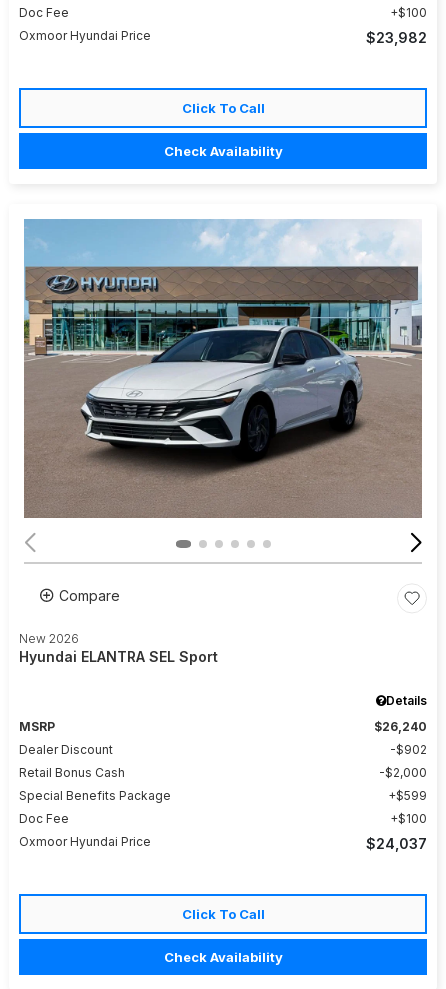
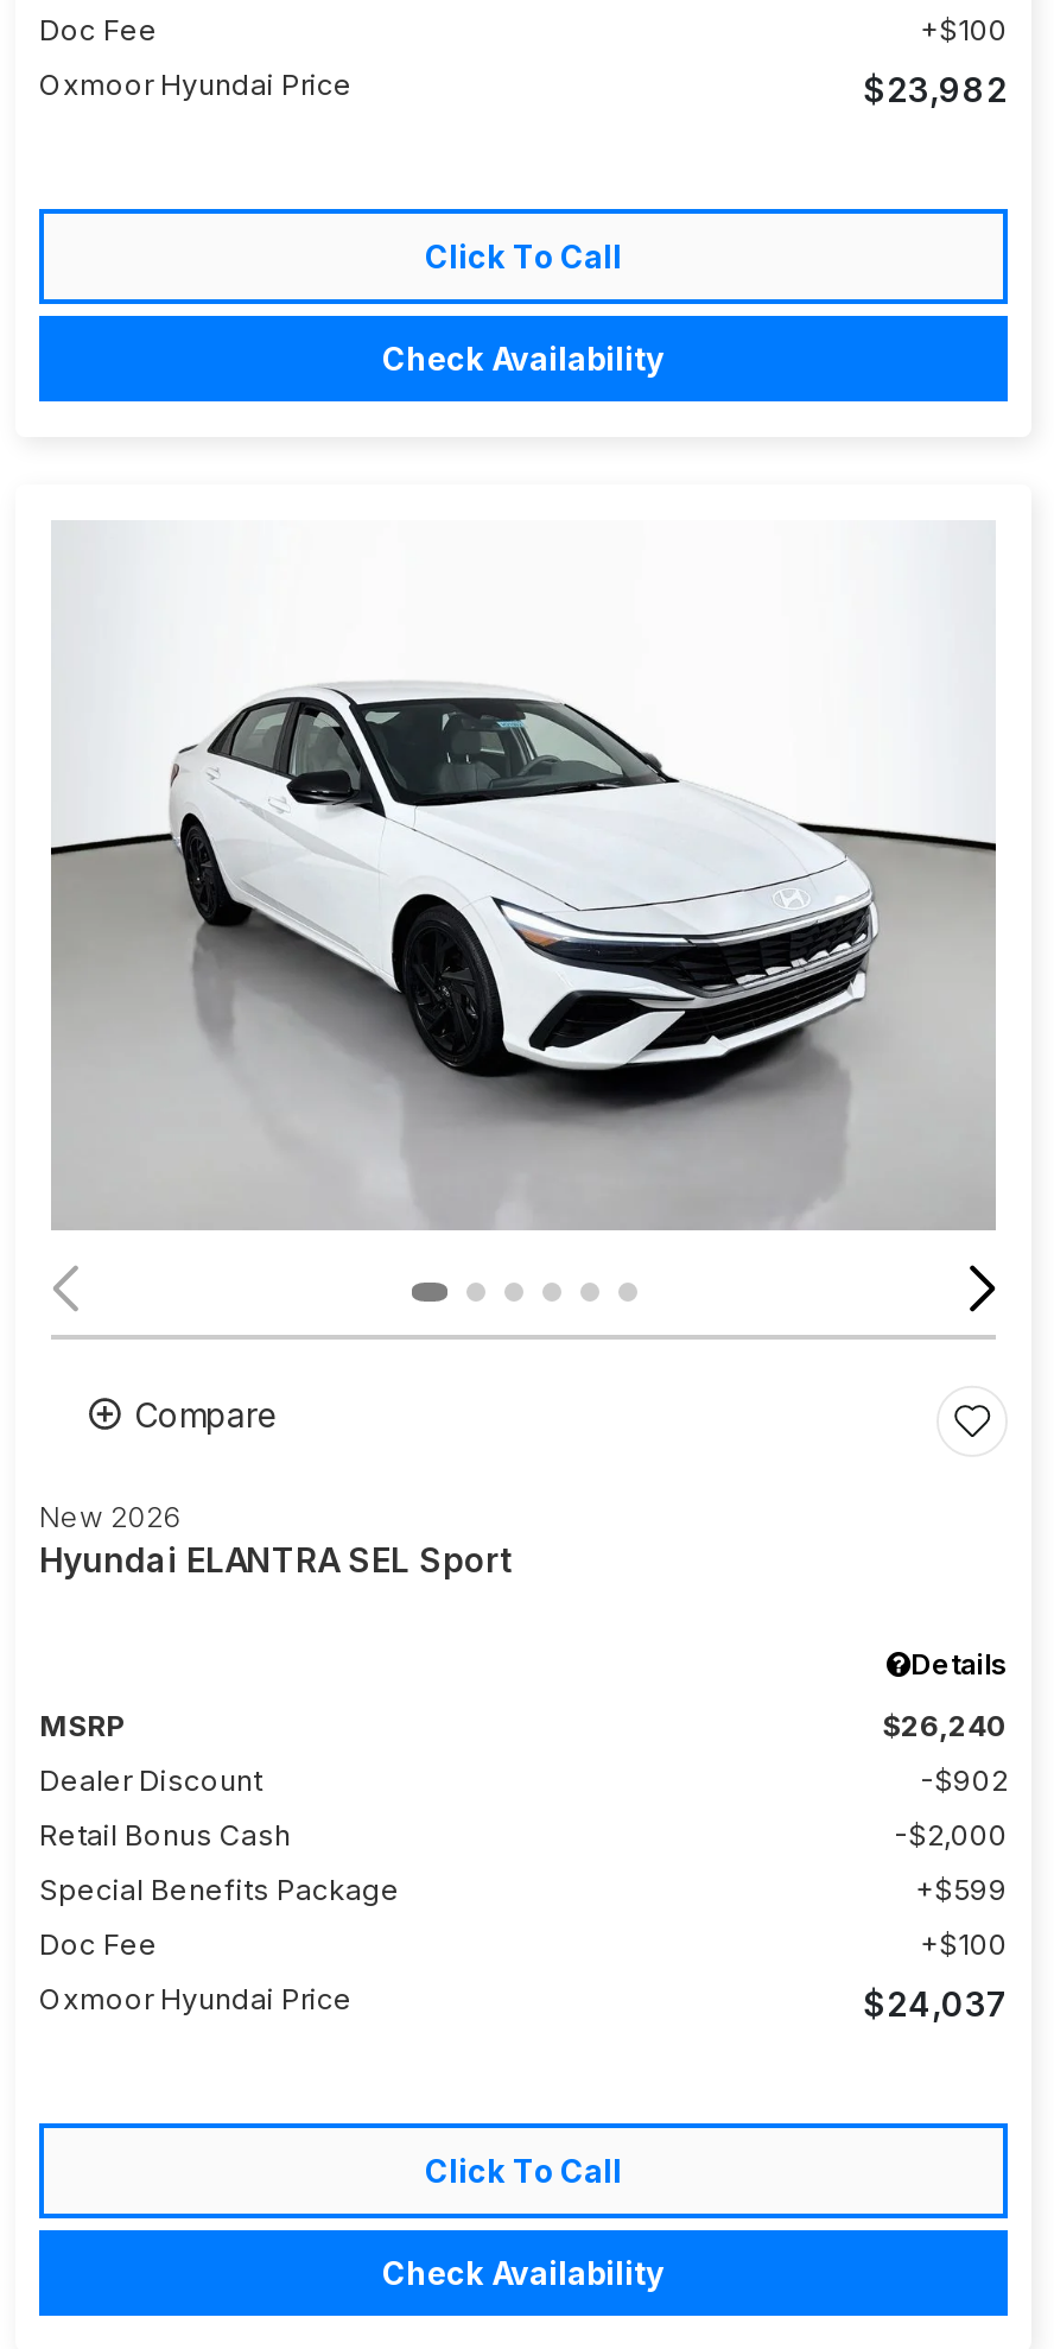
[23,218,423,518] [image] -> [51,520,996,1228] [image]

